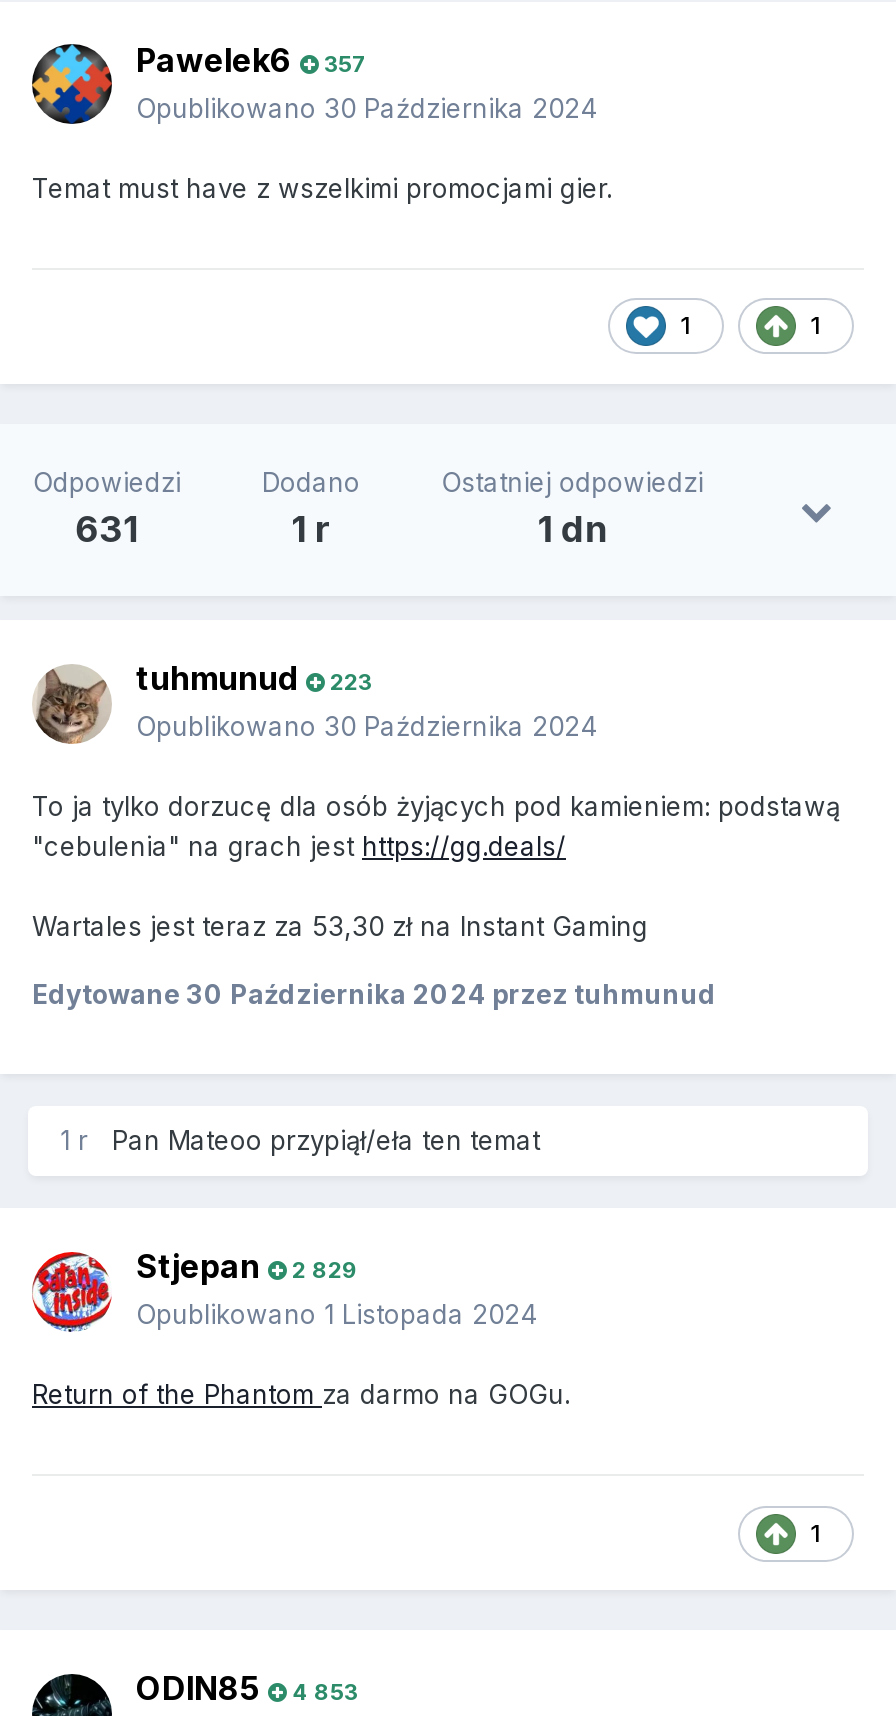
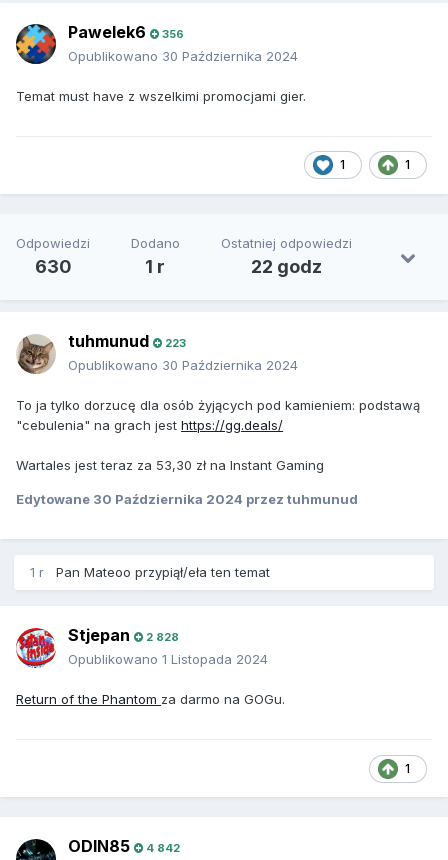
[136,39,368,79] Pawelek6 357 -> [68,21,184,41] Pawelek6 356
[75,509,139,551] 631 -> [35,256,72,277] 630
[537,509,607,551] 1 dn -> [251,256,322,277] 22 godz
[136,1247,358,1287] Stjepan 2 829 -> [68,625,179,645] Stjepan 2 828
[136,1669,358,1709] ODIN85 4 853 -> [68,836,180,856] ODIN85 4 842

